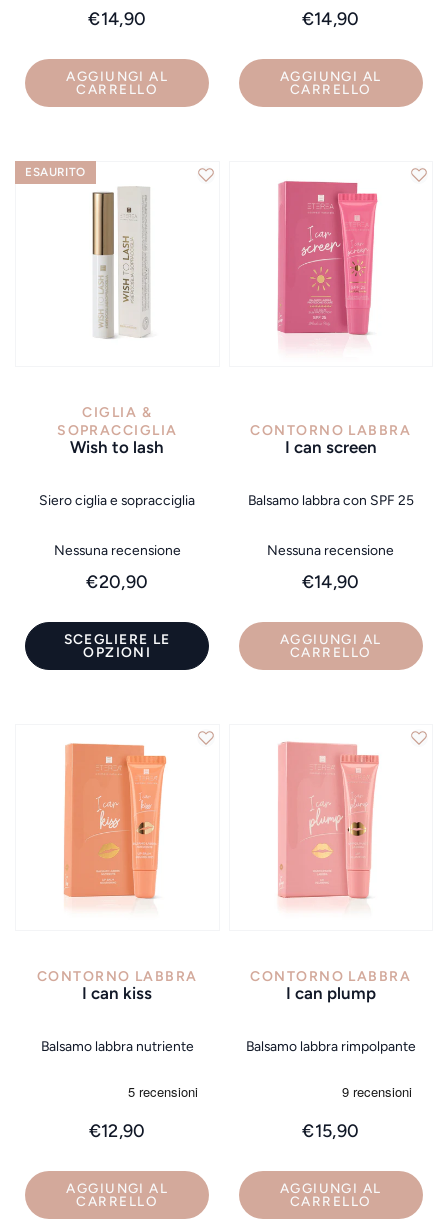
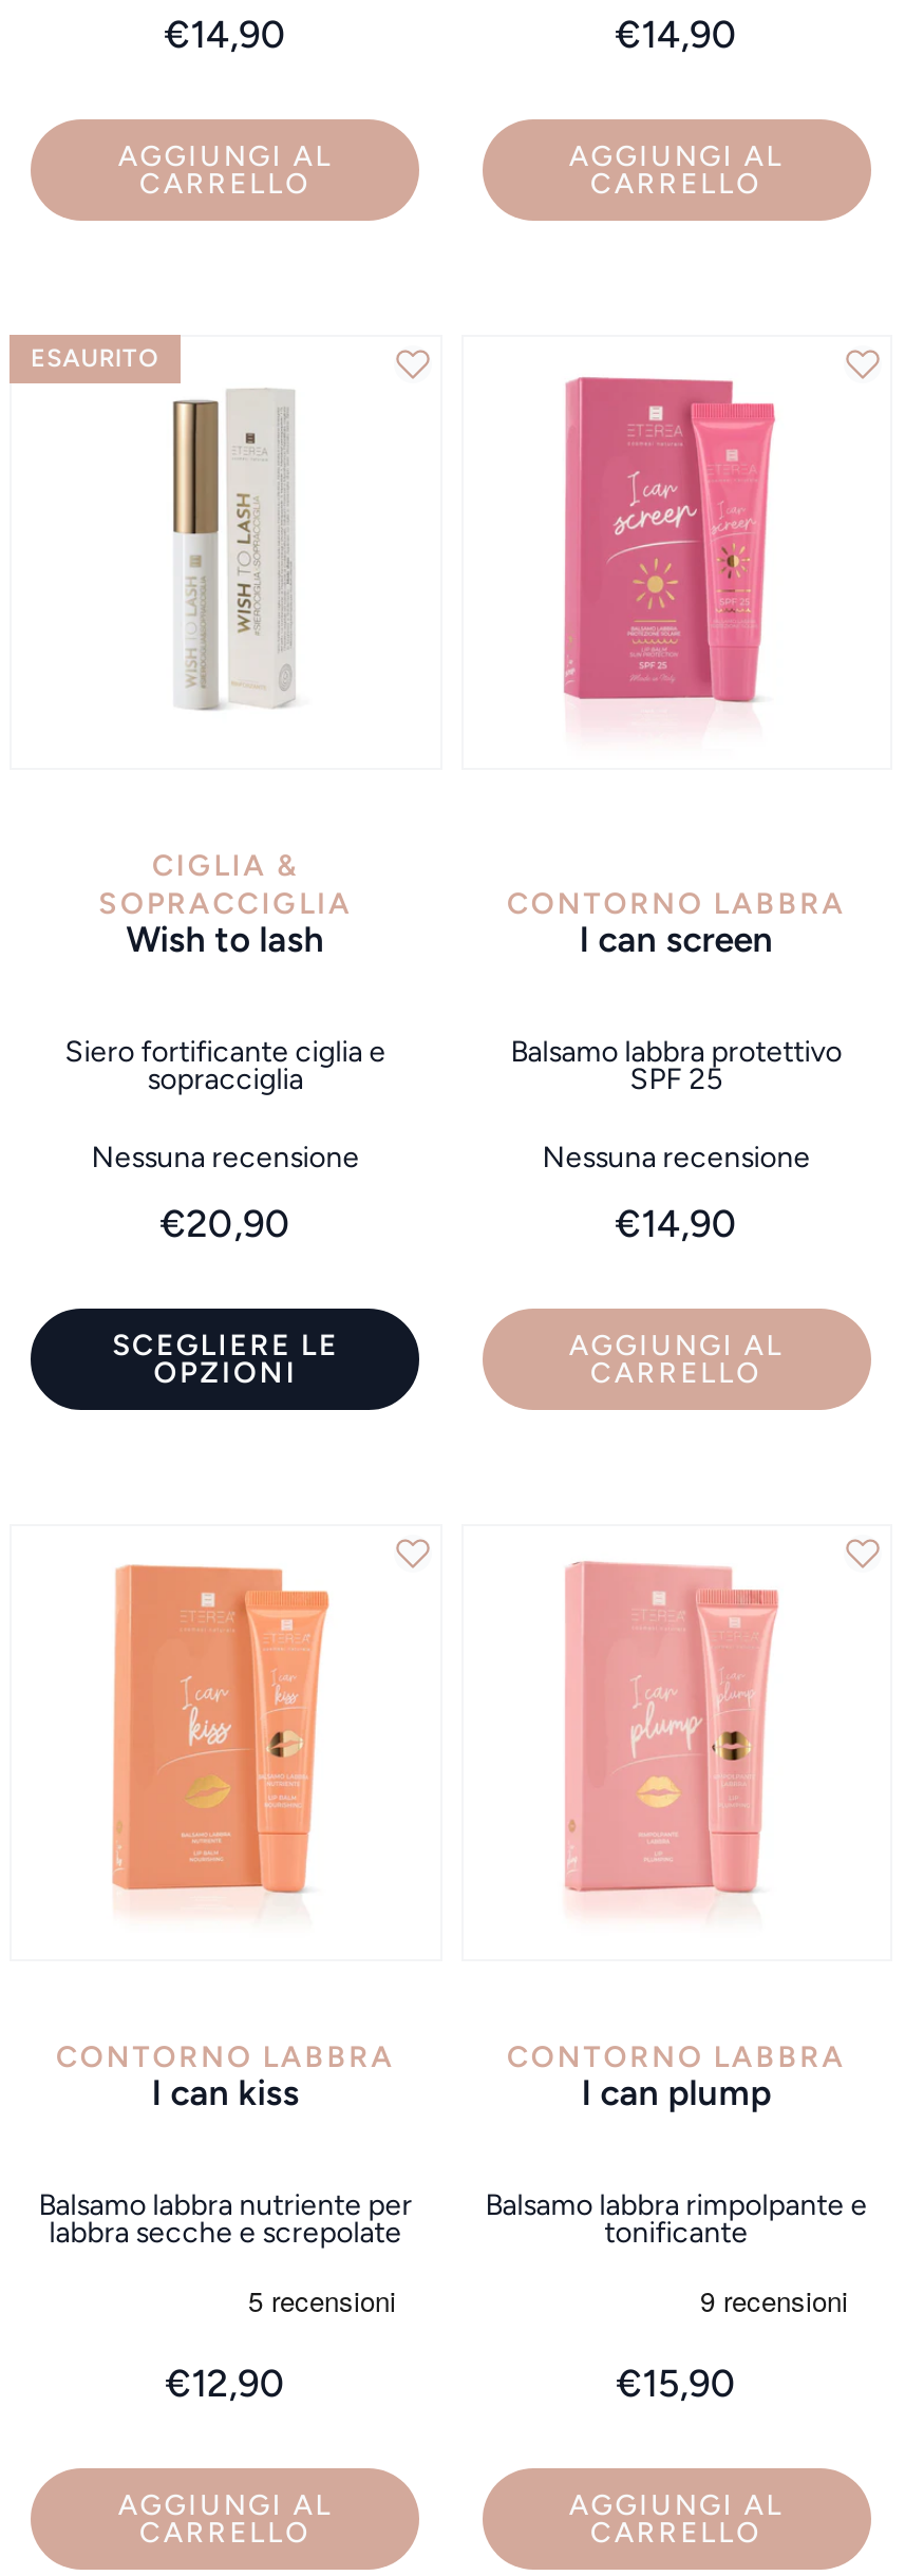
[39,492,195,508] Siero ciglia e sopracciglia -> [65,1035,386,1096] Siero fortificante ciglia e | sopracciglia
[248,492,414,508] Balsamo labbra con SPF 25 -> [510,1035,842,1096] Balsamo labbra protettivo | SPF 25
[41,1038,194,1054] Balsamo labbra nutriente -> [39,2187,412,2248] Balsamo labbra nutriente per | labbra secche e screpolate
[246,1038,416,1054] Balsamo labbra rimpolpante -> [485,2187,867,2248] Balsamo labbra rimpolpante e | tonificante

